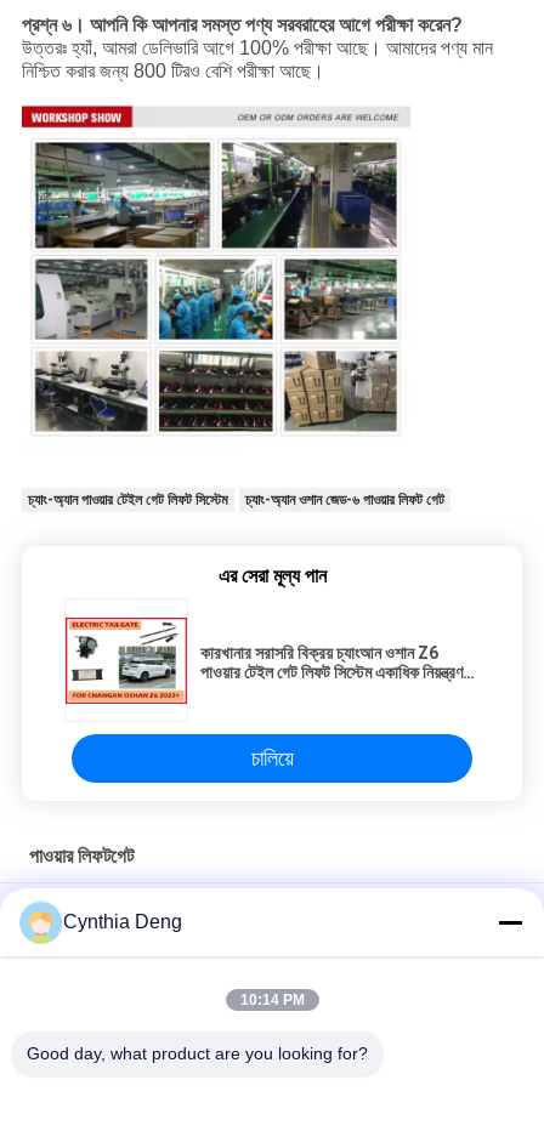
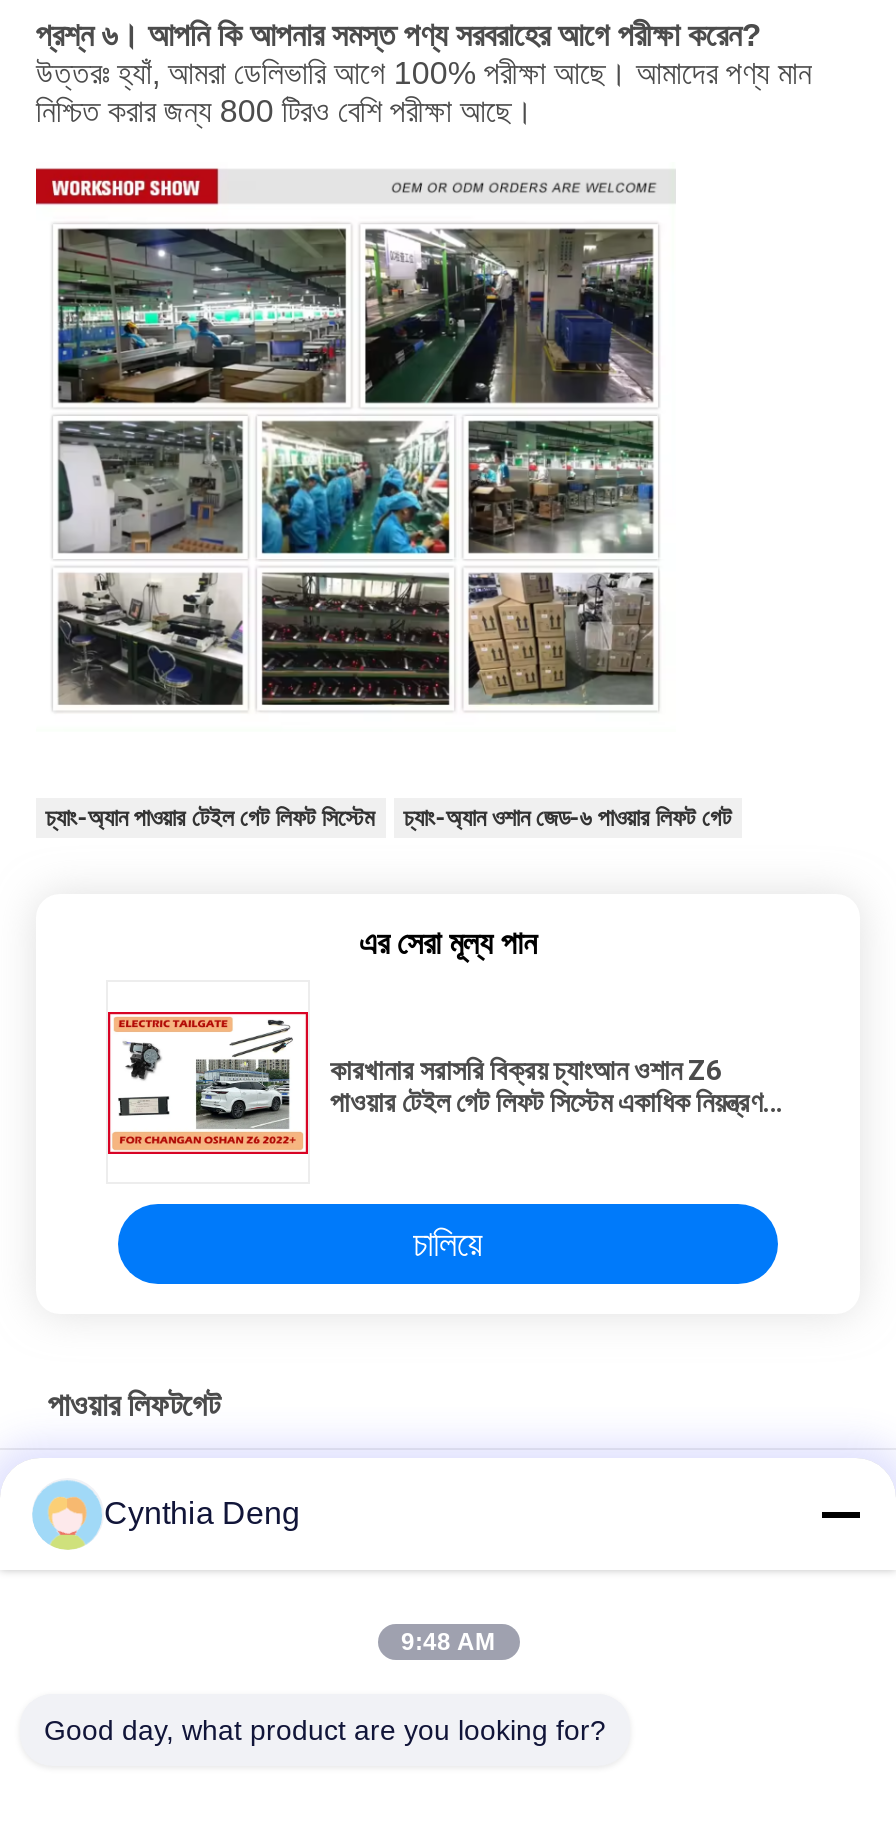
[240,991,304,1008] 10:14 PM -> [401,1628,495,1656] 9:48 AM

